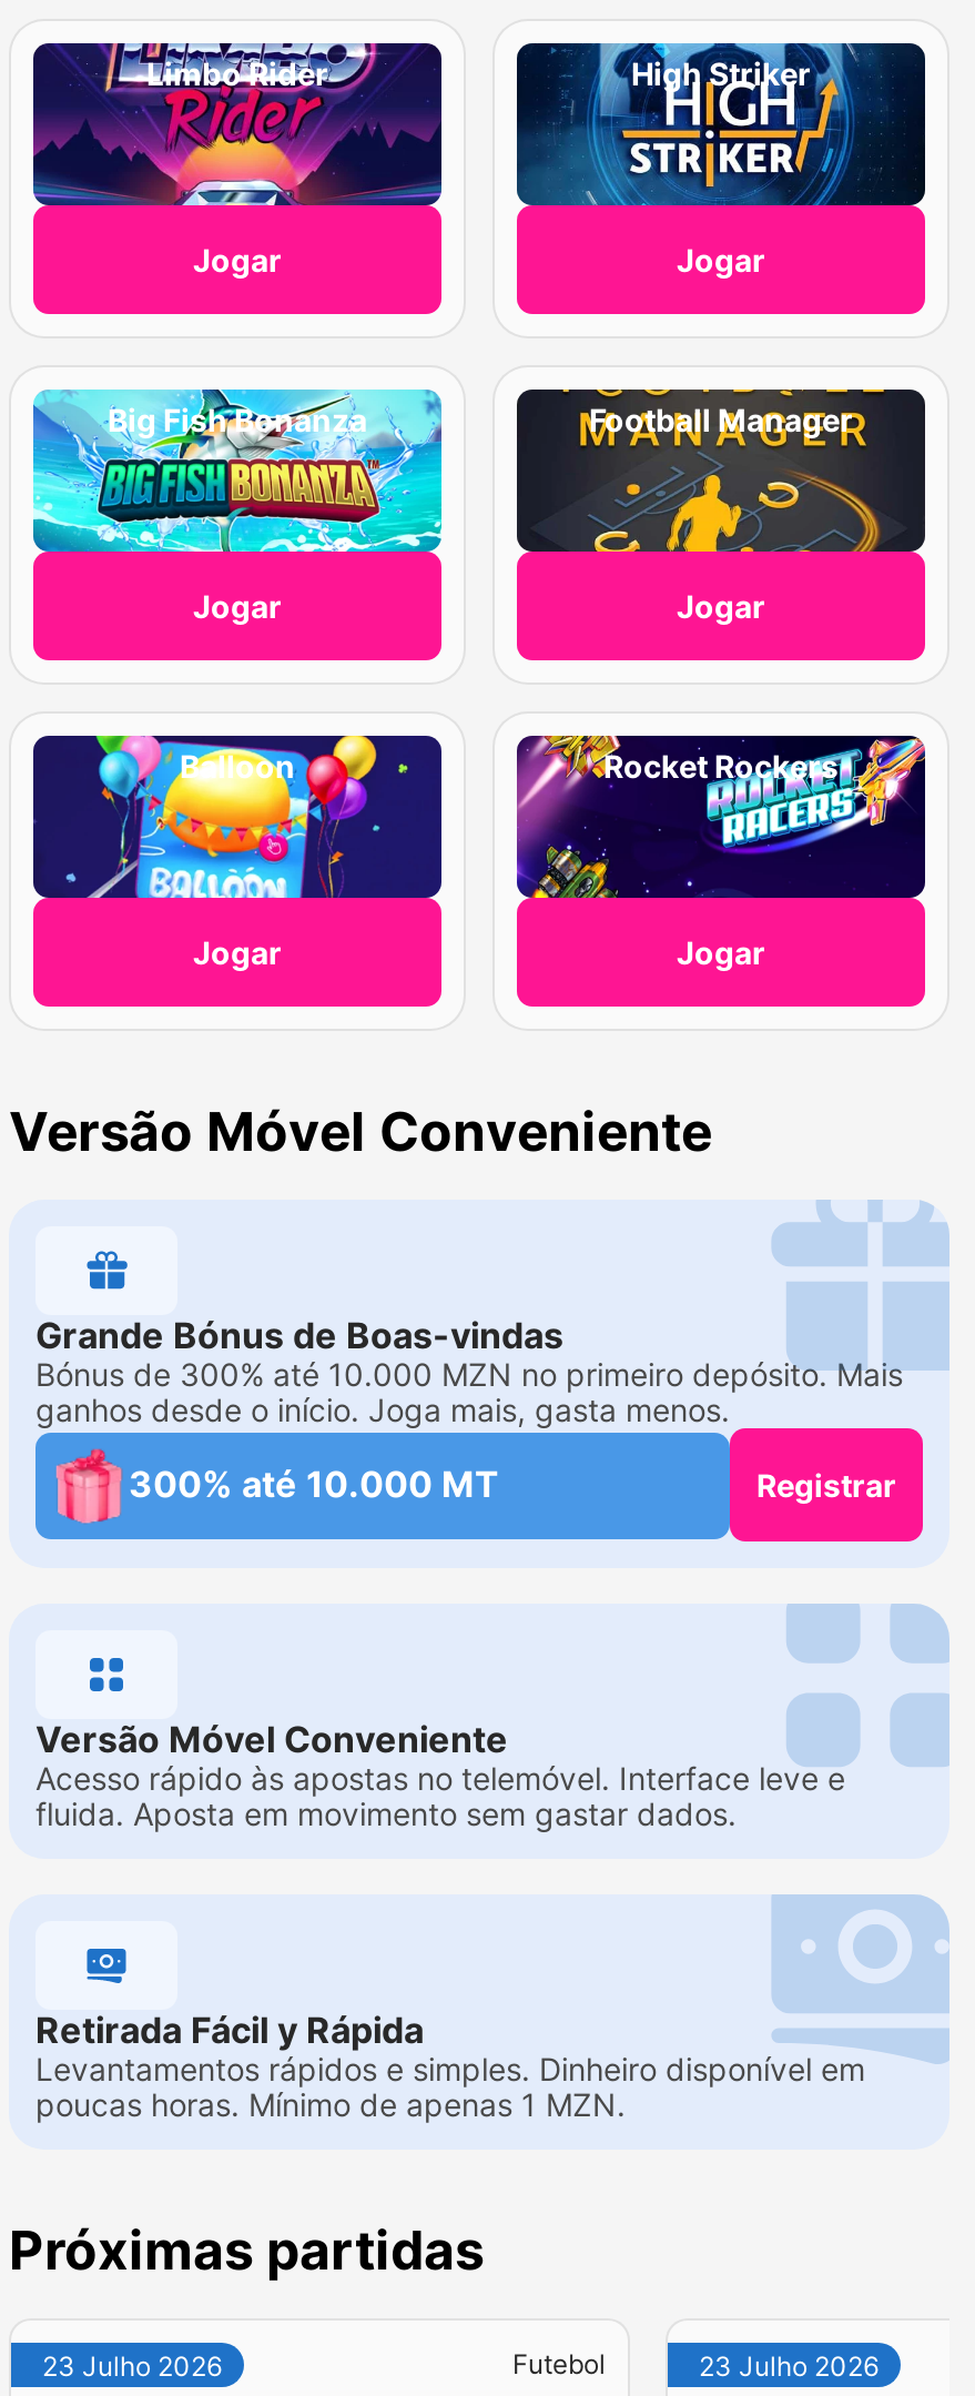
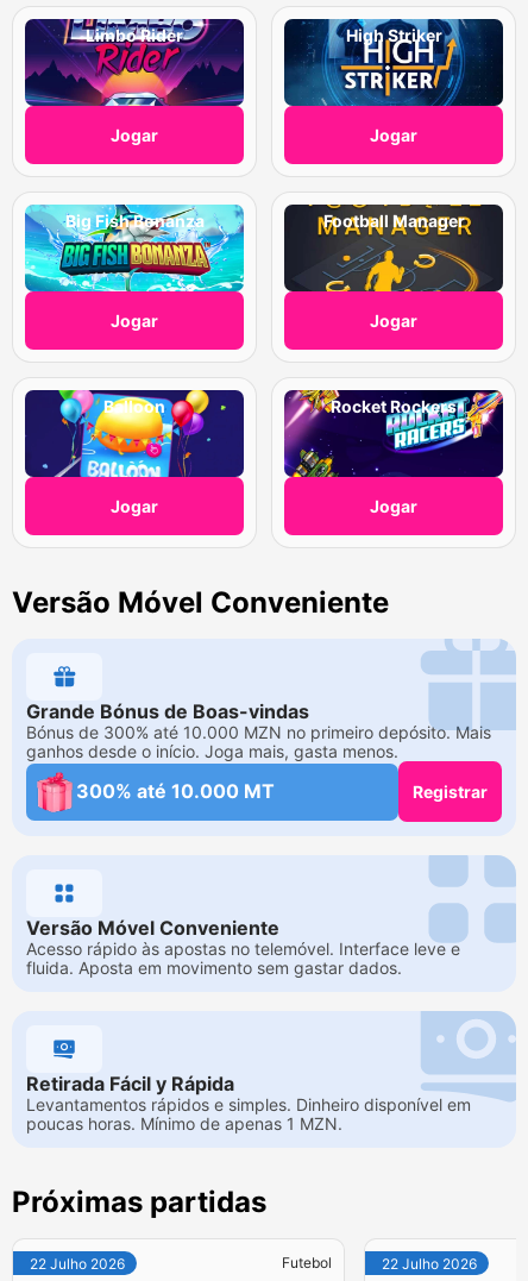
[42,2349,222,2383] 23 Julho 2026 -> [30,1255,125,1273] 22 Julho 2026
[699,2349,878,2383] 23 Julho 2026 -> [382,1255,477,1273] 22 Julho 2026

